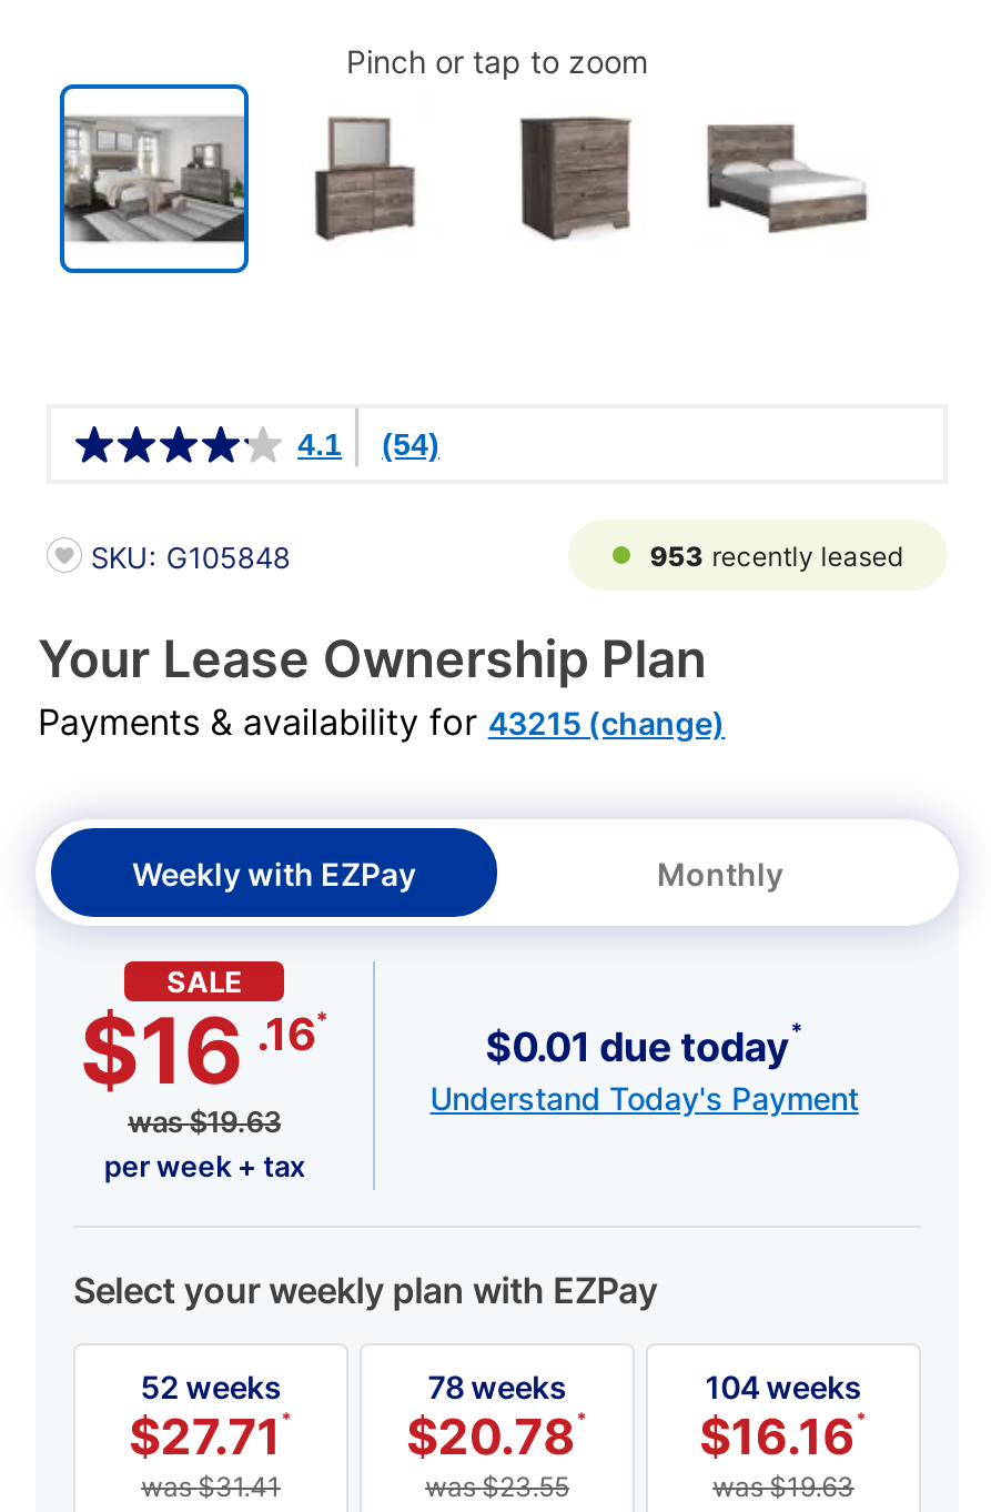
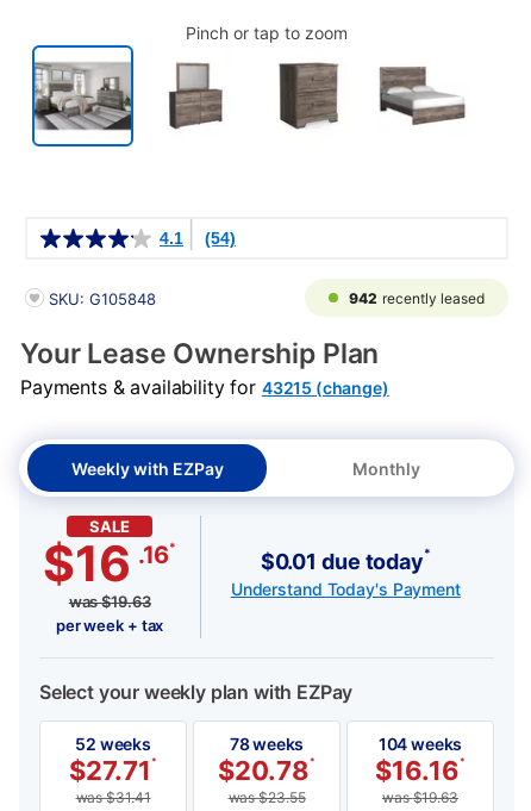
[650,539,903,572] 953 recently leased -> [348,289,484,307] 942 recently leased

